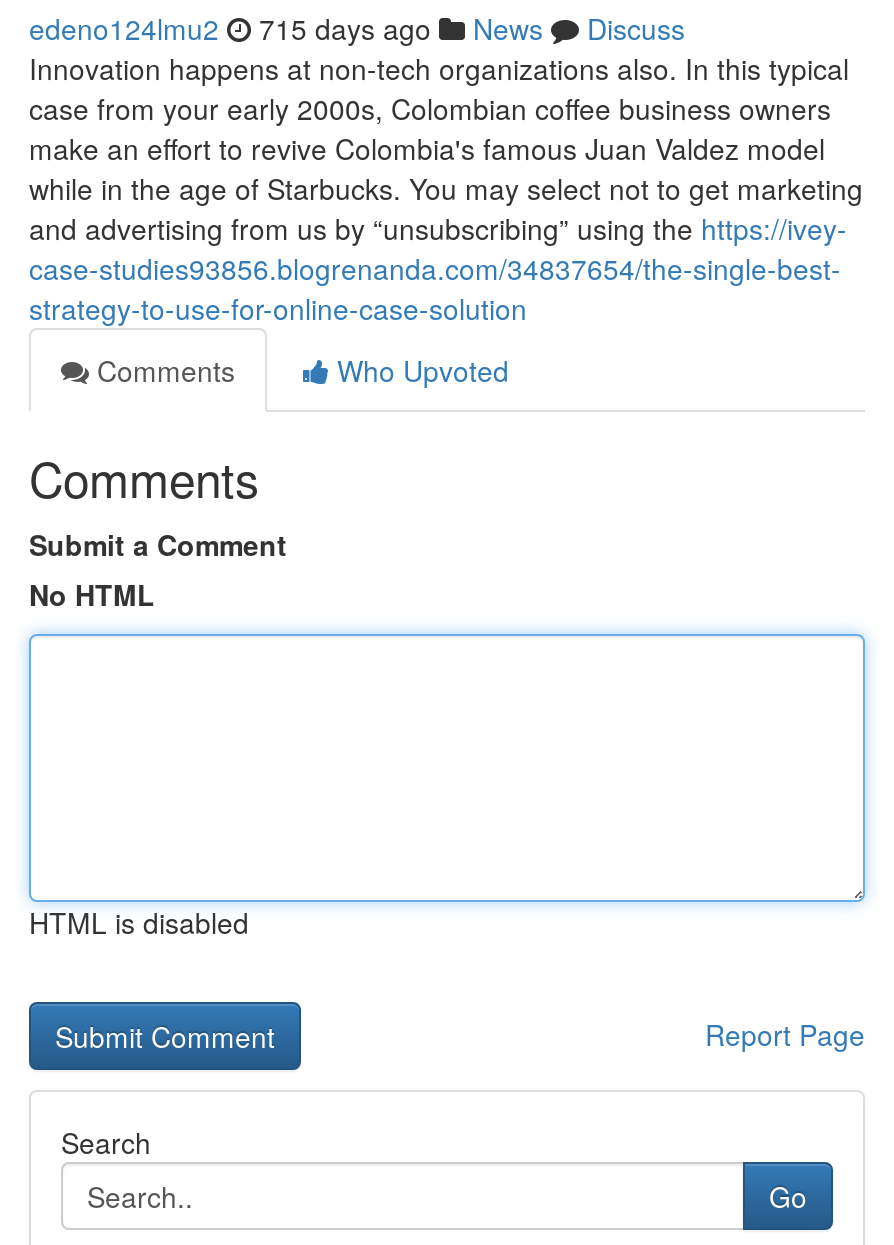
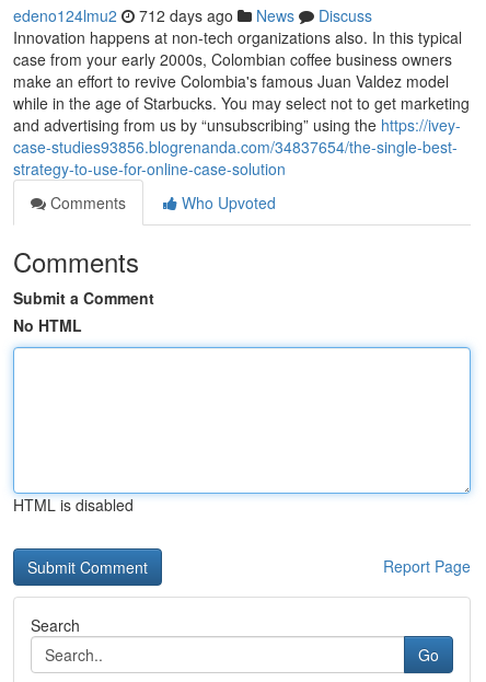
[29,8,685,48] edeno124lmu2 715 days ago News Discuss -> [13,4,372,26] edeno124lmu2 712 days ago News Discuss

